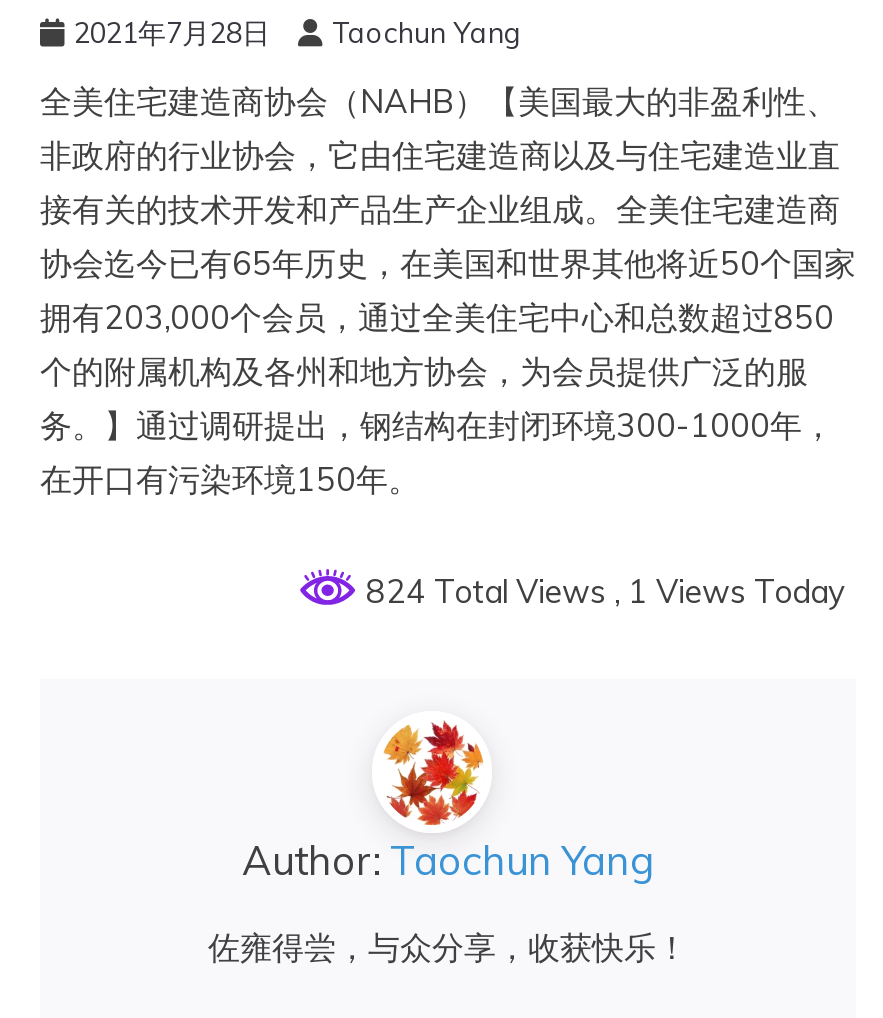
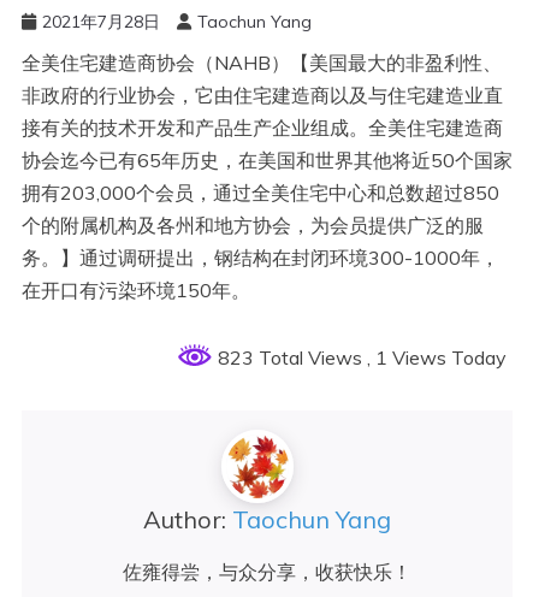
[358,571,846,611] 824 Total Views, 1 Views Today -> [213,345,507,370] 823 Total Views, 1 Views Today

